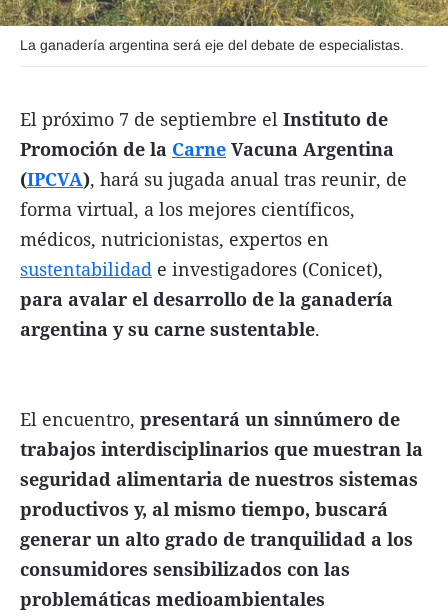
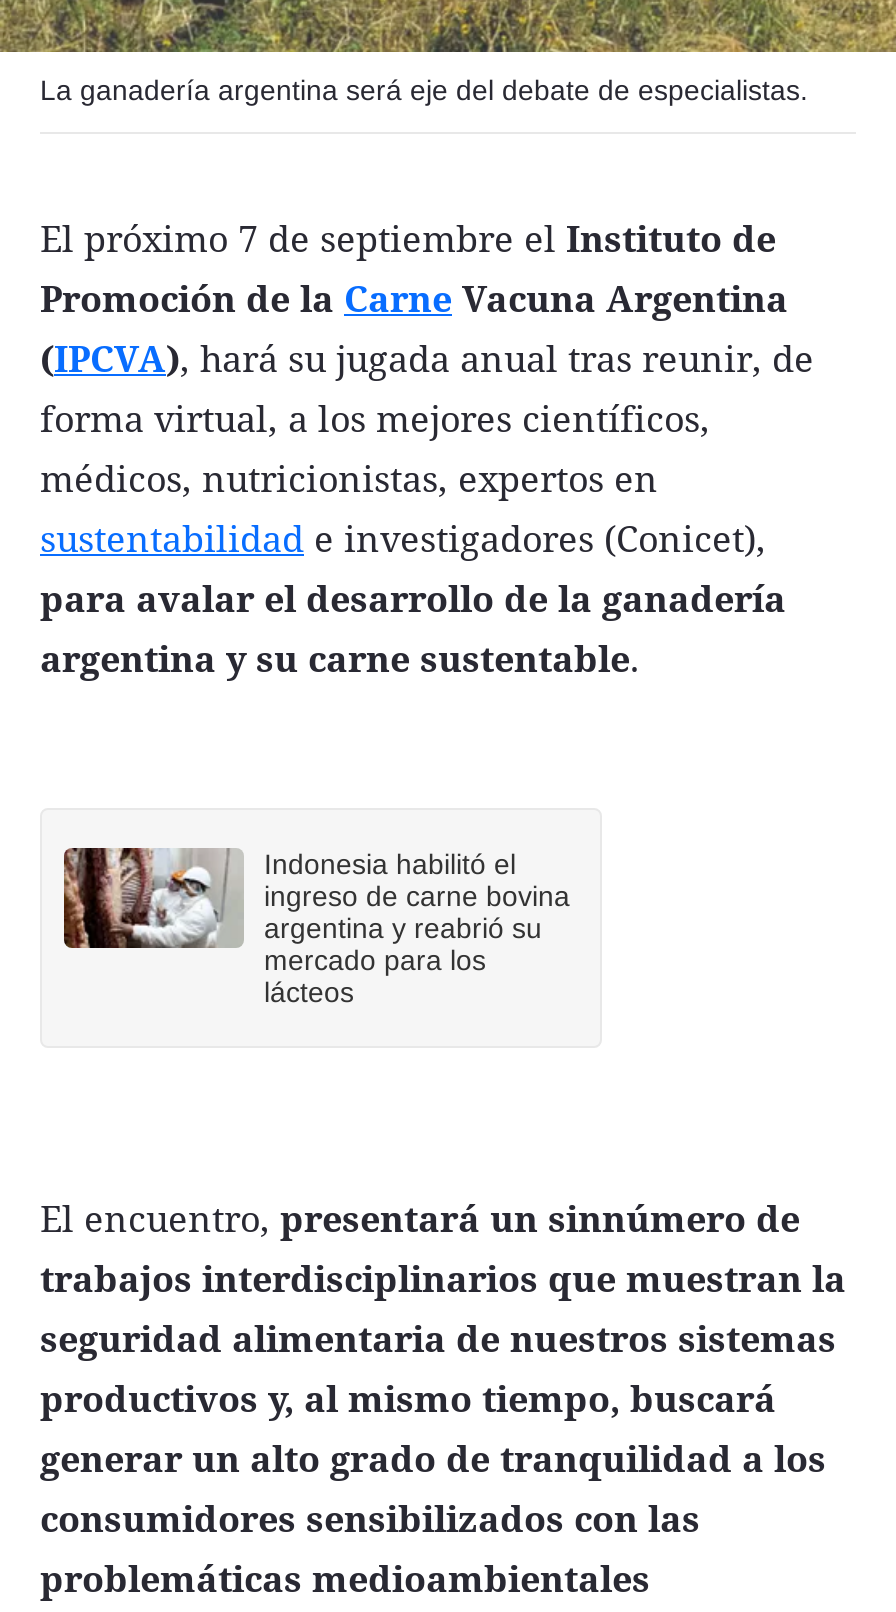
none -> [62,846,570,1009] [image] | Indonesia habilitó el | ingreso de carne bovina | argentina y reabrió su | mercado para los | lácteos

